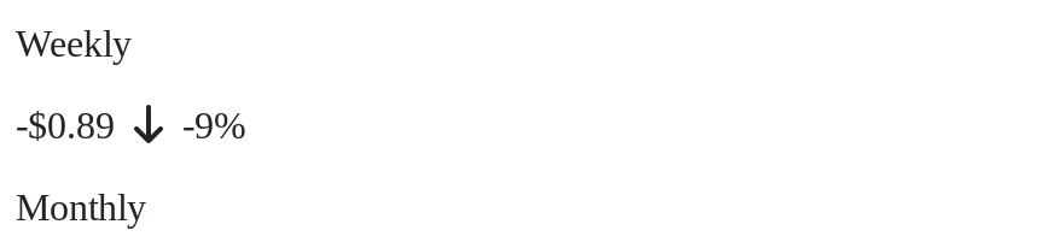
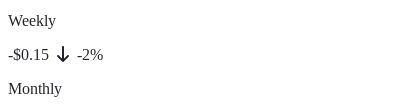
[16,104,124,145] -$0.89 -> [8,46,53,63] -$0.15
[173,104,245,145] -9% -> [73,46,103,63] -2%

